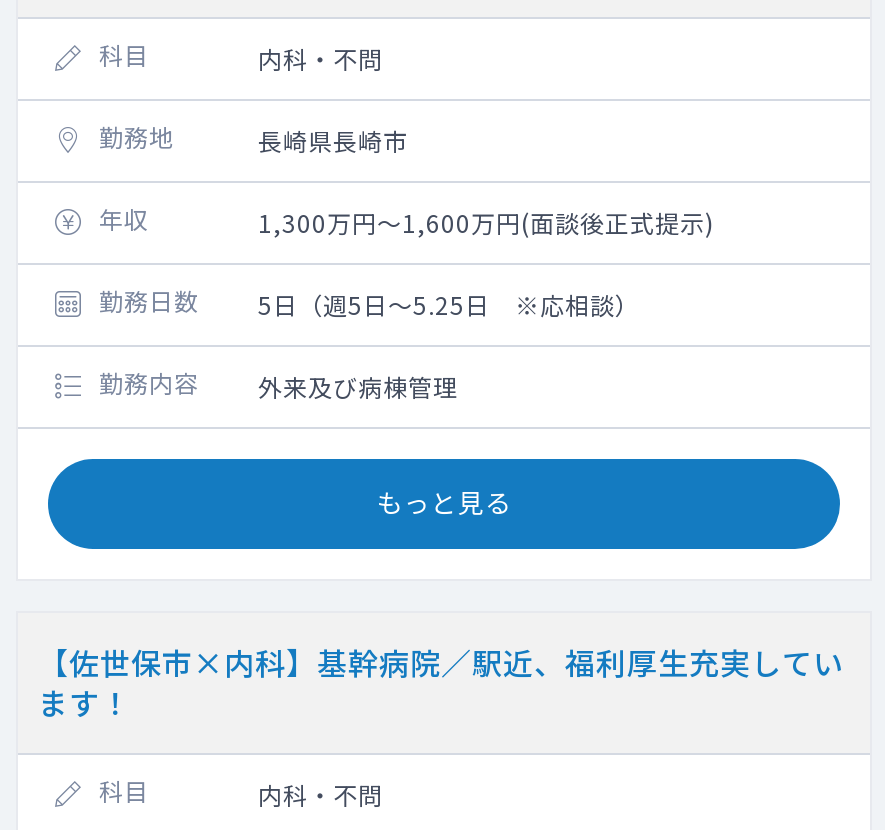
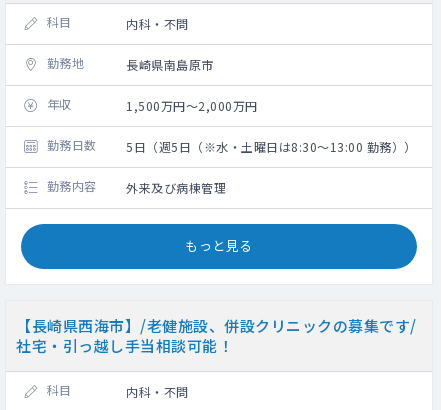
[258,122,408,156] 長崎県長崎市 -> [126,55,213,72] 長崎県南島原市
[258,204,714,238] 1,300万円～1,600万円(面談後正式提示) -> [126,96,257,113] 1,500万円～2,000万円
[258,286,640,320] 5日（週5日～5.25日 ※応相談） -> [126,137,416,154] 5日（週5日（※水・土曜日は8:30～13:00 勤務））
[38,640,844,722] 【佐世保市×内科】基幹病院／駅近、福利厚生充実してい | ます！ -> [16,314,416,355] 【長崎県西海市】/老健施設、併設クリニックの募集です/ | 社宅・引っ越し手当相談可能！

